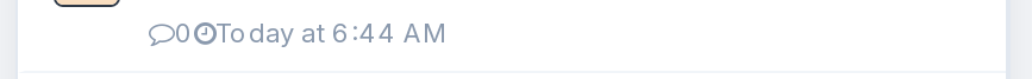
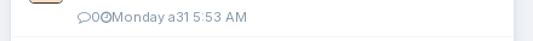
[175,17,446,50] 0 Today at 6:44 AM -> [91,8,247,25] 0 Monday a31 5:53 AM

